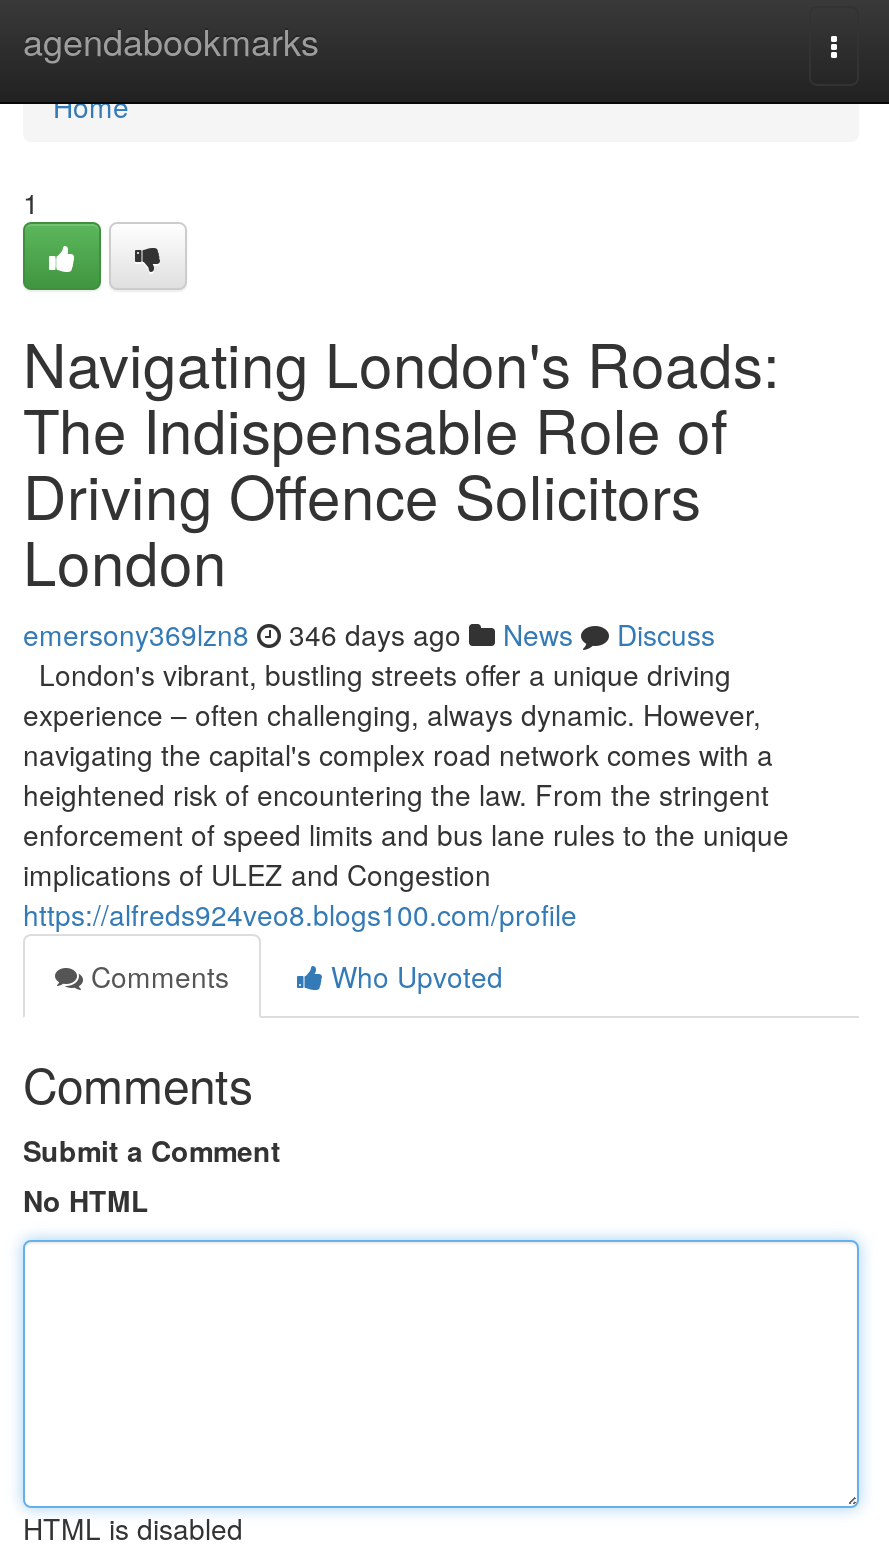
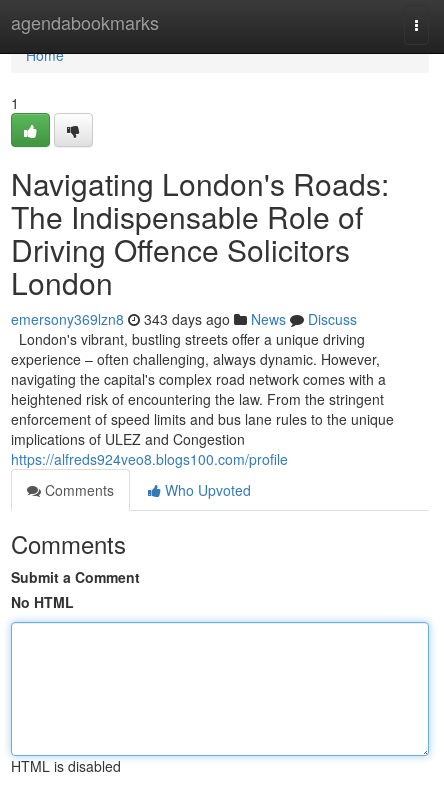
[23,614,715,654] emersony369lzn8 346 days ago News Discuss -> [11,309,357,329] emersony369lzn8 343 days ago News Discuss

